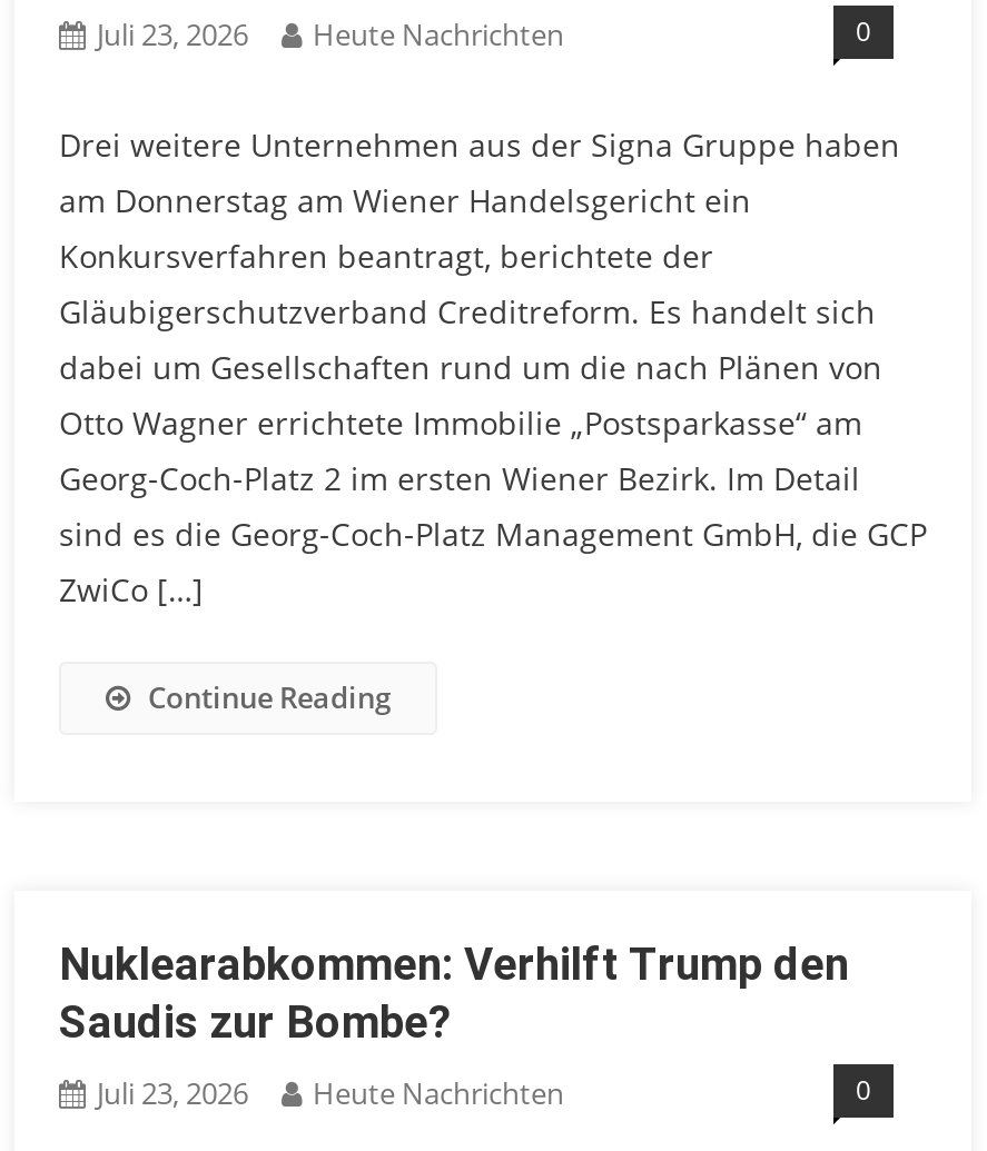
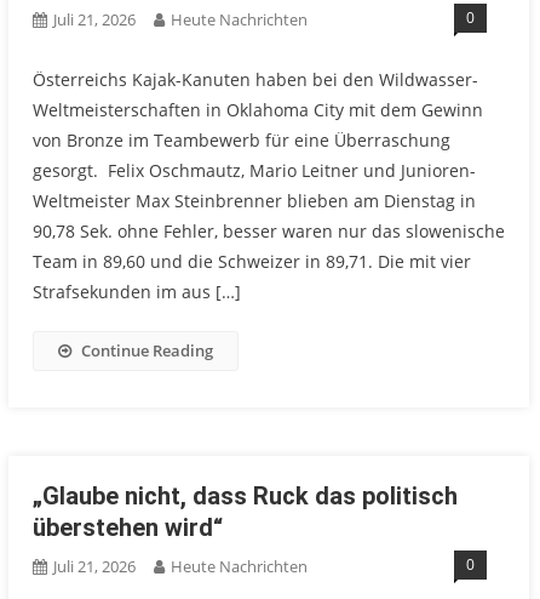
[97,14,564,54] Juli 23, 2026 Heute Nachrichten -> [53,8,308,30] Juli 21, 2026 Heute Nachrichten
[59,123,927,611] Drei weitere Unternehmen aus der Signa Gruppe haben | am Donnerstag am Wiener Handelsgericht ein | Konkursverfahren beantragt, berichtete der | Gläubigerschutzverband Creditreform. Es handelt sich | dabei um Gesellschaften rund um die nach Plänen von | Otto Wagner errichtete Immobilie „Postsparkasse“ am | Georg-Coch-Platz 2 im ersten Wiener Bezirk. Im Detail | sind es die Georg-Coch-Platz Management GmbH, die GCP | ZwiCo […] -> [33,68,505,303] Österreichs Kajak-Kanuten haben bei den Wildwasser- | Weltmeisterschaften in Oklahoma City mit dem Gewinn | von Bronze im Teambewerb für eine Überraschung | gesorgt. Felix Oschmautz, Mario Leitner und Junioren- | Weltmeister Max Steinbrenner blieben am Dienstag in | 90,78 Sek. ohne Fehler, besser waren nur das slowenische | Team in 89,60 und die Schweizer in 89,71. Die mit vier | Strafsekunden im aus […]
[59,937,849,1049] Nuklearabkommen: Verhilft Trump den | Saudis zur Bombe? -> [33,481,458,542] „Glaube nicht, dass Ruck das politisch | überstehen wird“
[97,1073,564,1113] Juli 23, 2026 Heute Nachrichten -> [53,555,308,577] Juli 21, 2026 Heute Nachrichten

